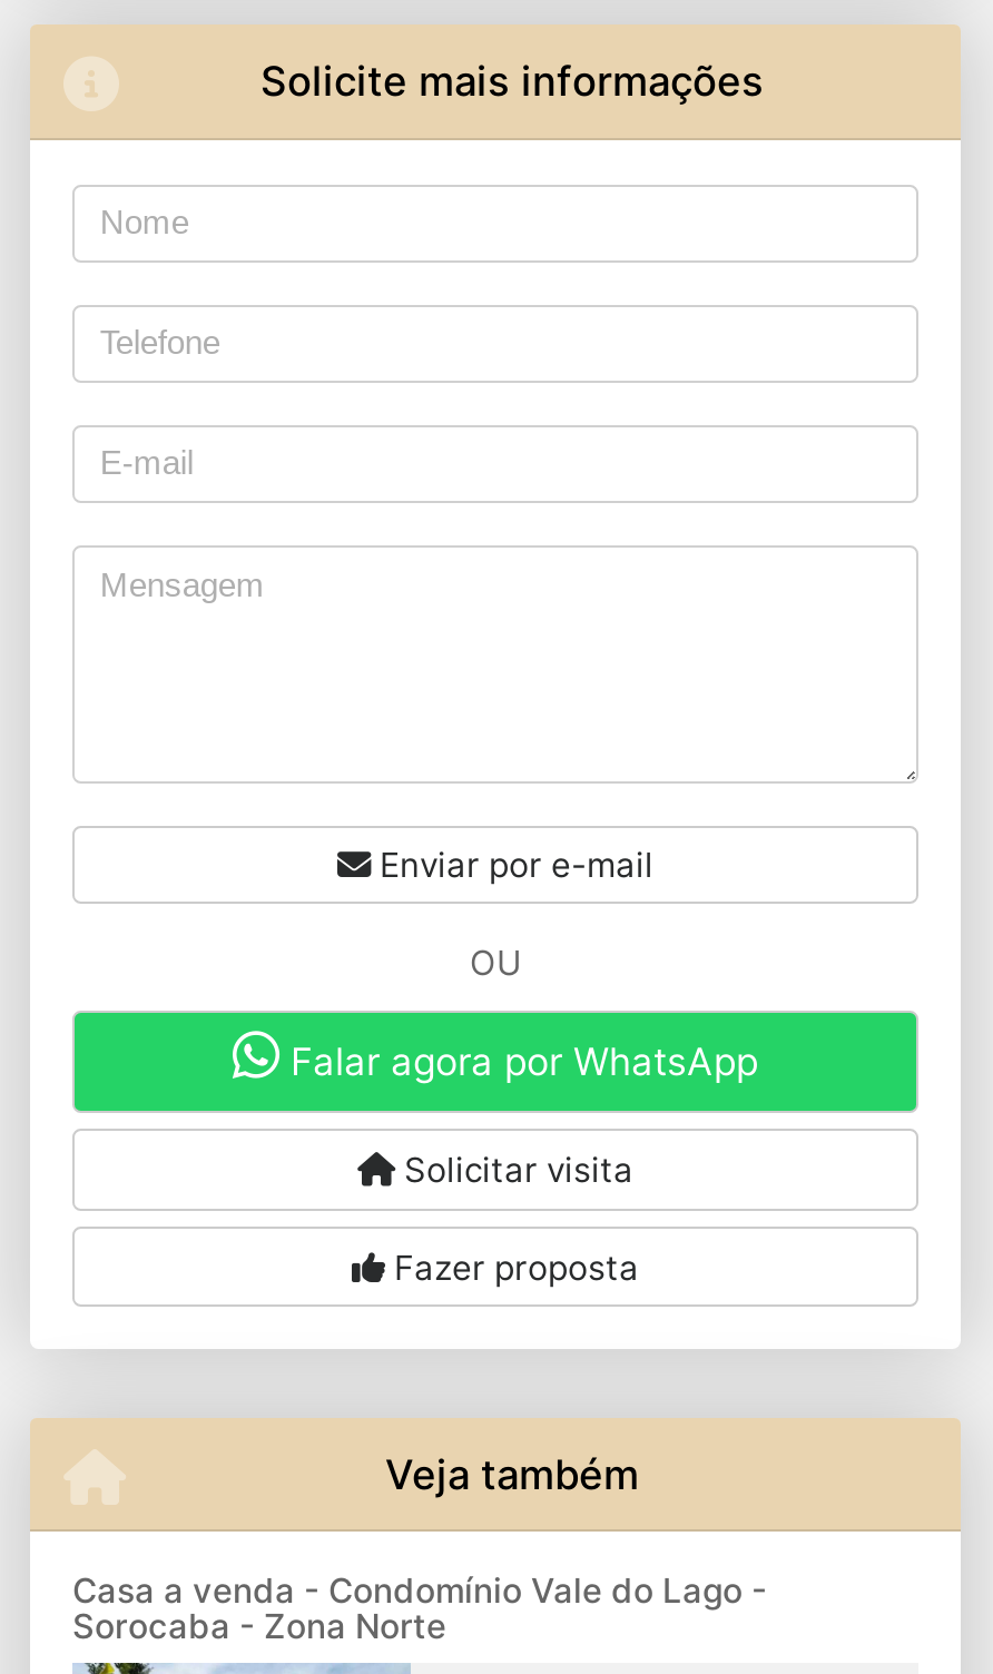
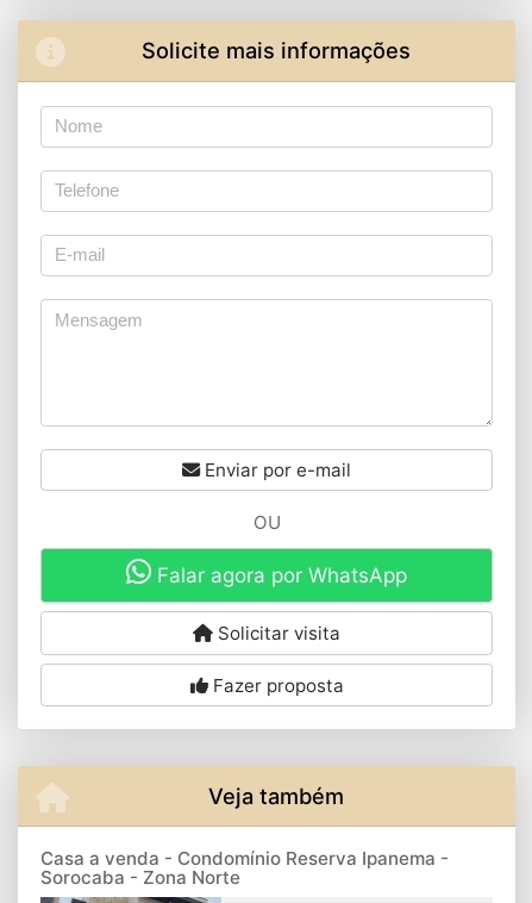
[72,1570,767,1612] Casa a venda - Condomínio Vale do Lago - -> [40,847,449,870] Casa a venda - Condomínio Reserva Ipanema -

